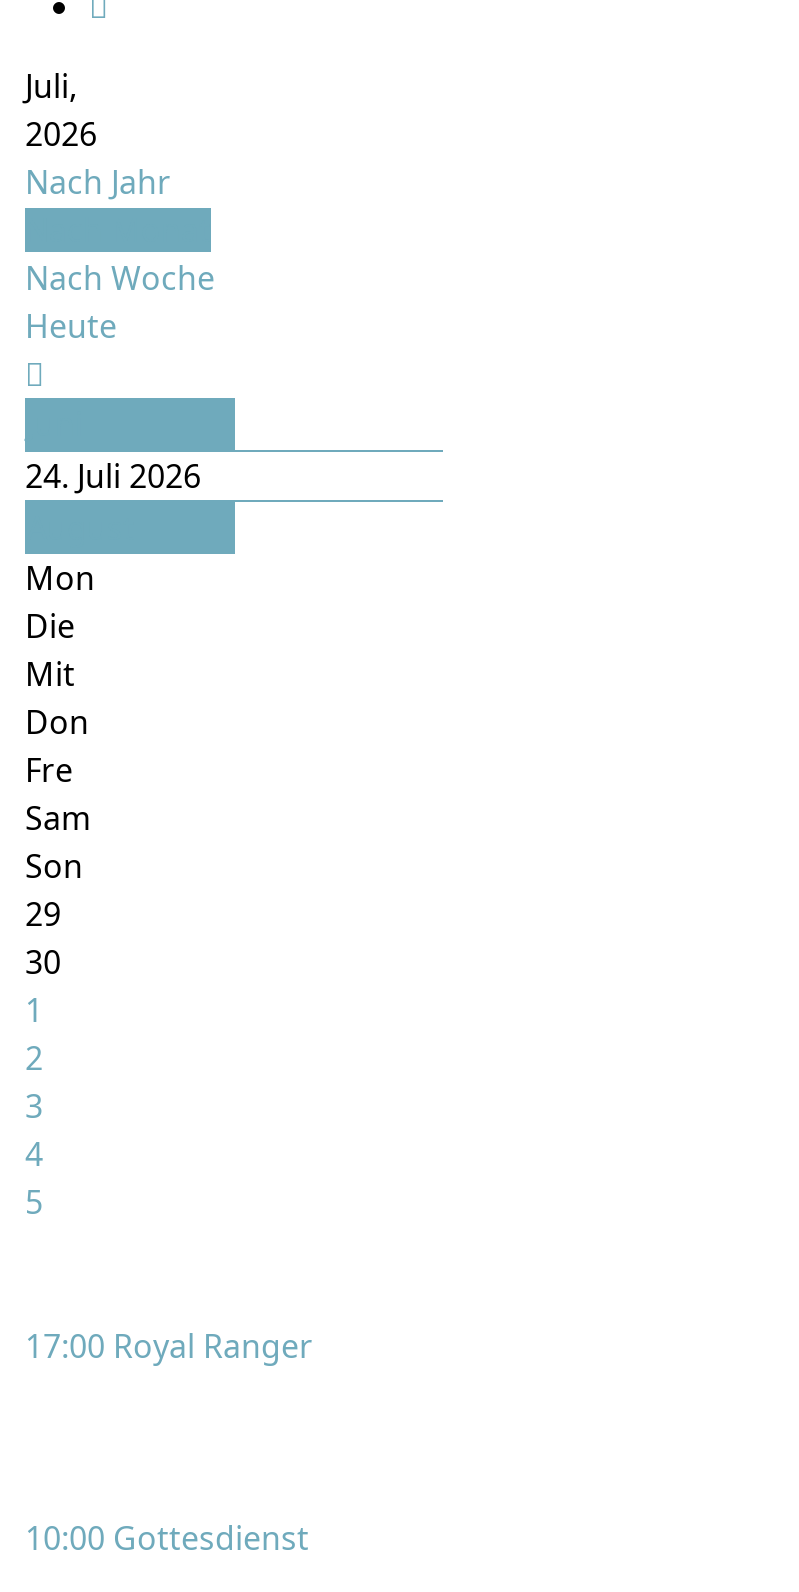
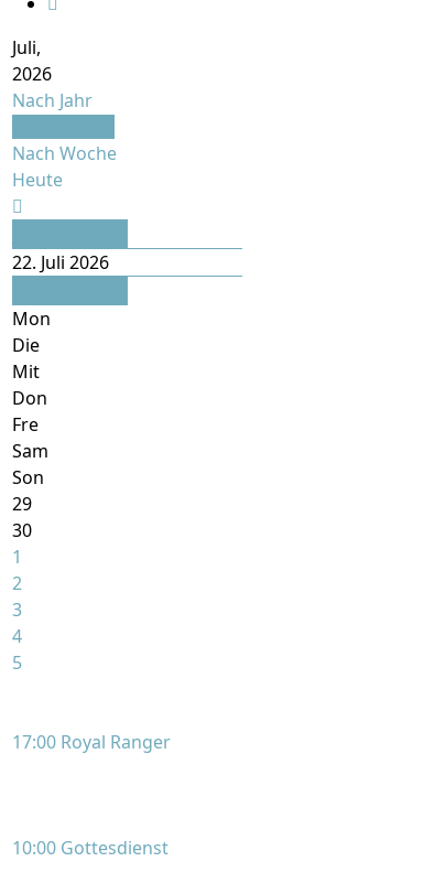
[25,454,201,498] 24. Juli 2026 -> [12,250,109,274] 22. Juli 2026

